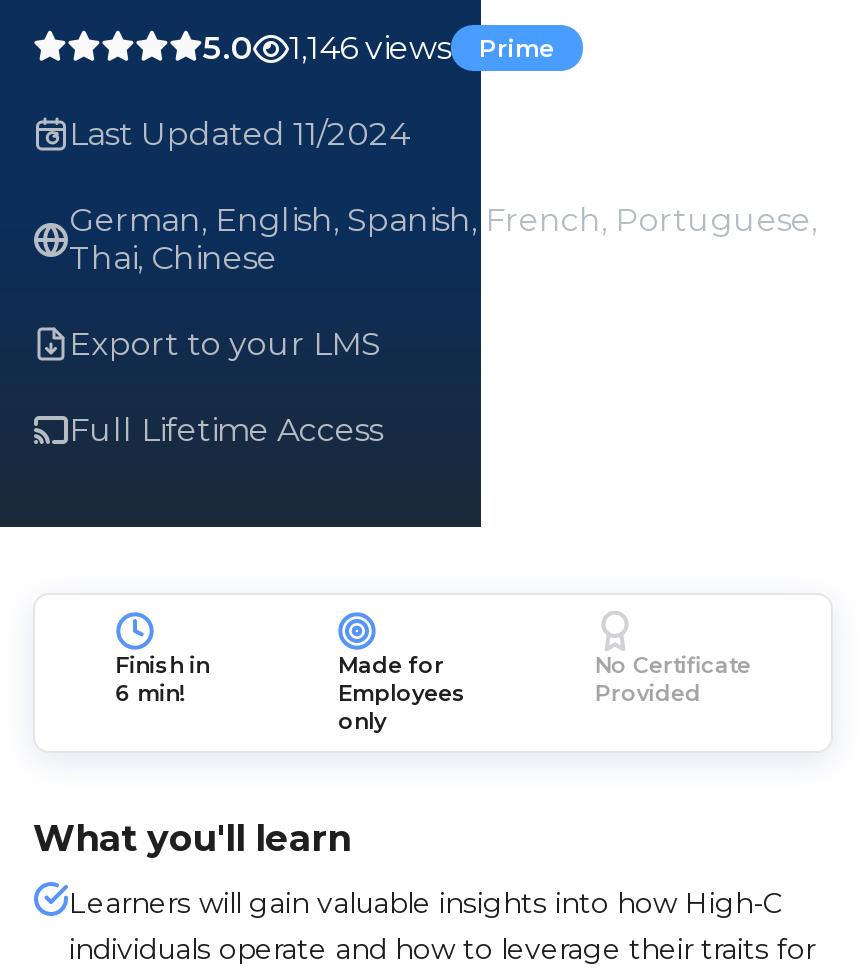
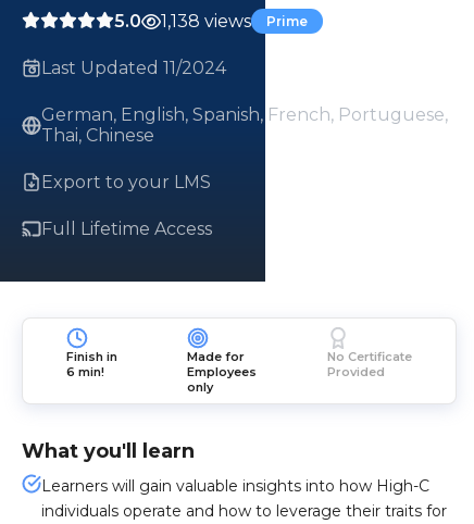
[203,29,555,67] 5.0 1,146 views Prime -> [114,11,308,32] 5.0 1,138 views Prime

